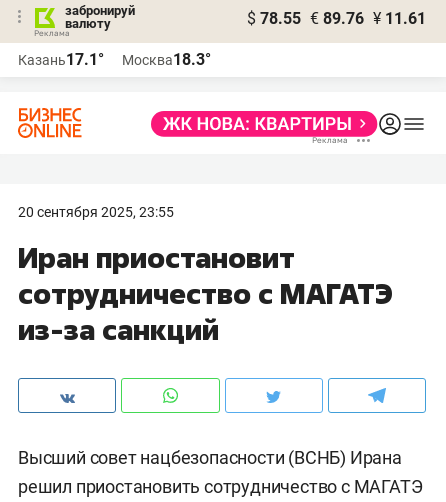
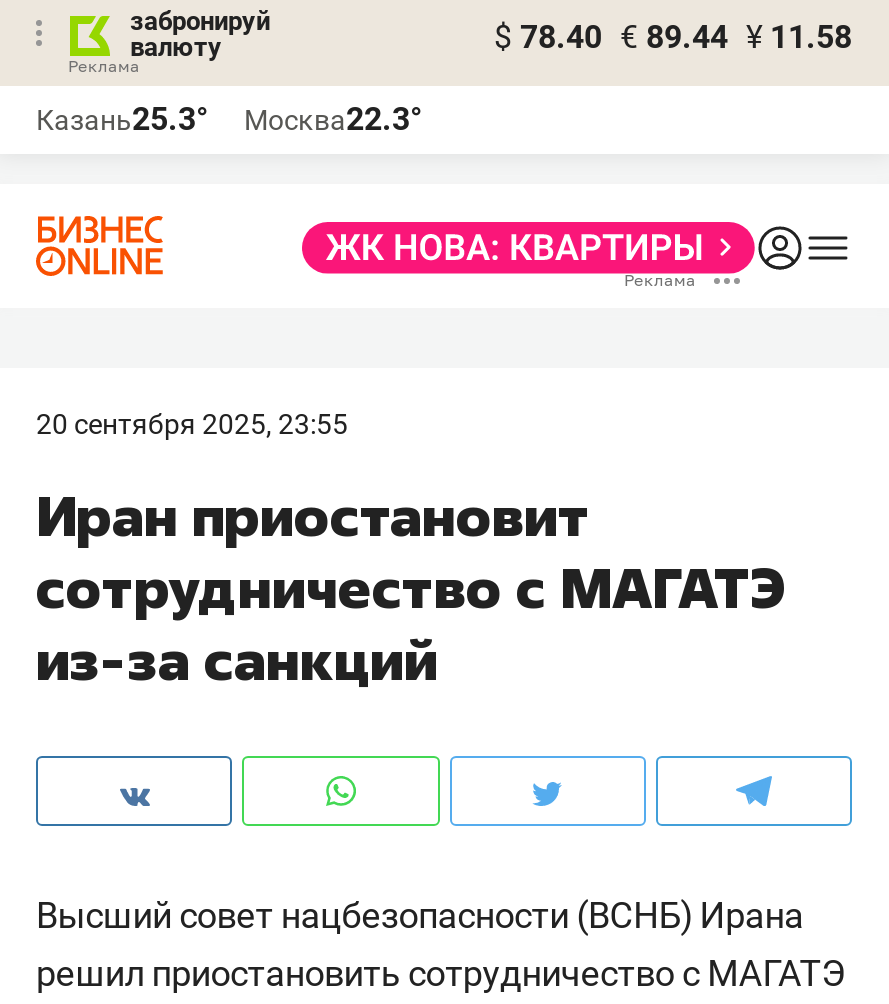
[247,9,426,28] $ 78.55 € 89.76 ¥ 11.61 -> [494,18,852,56] $ 78.40 € 89.44 ¥ 11.58
[18,50,104,69] Казань17.1° -> [36,100,208,138] Казань25.3°
[122,50,211,69] Москва18.3° -> [244,100,422,138] Москва22.3°

